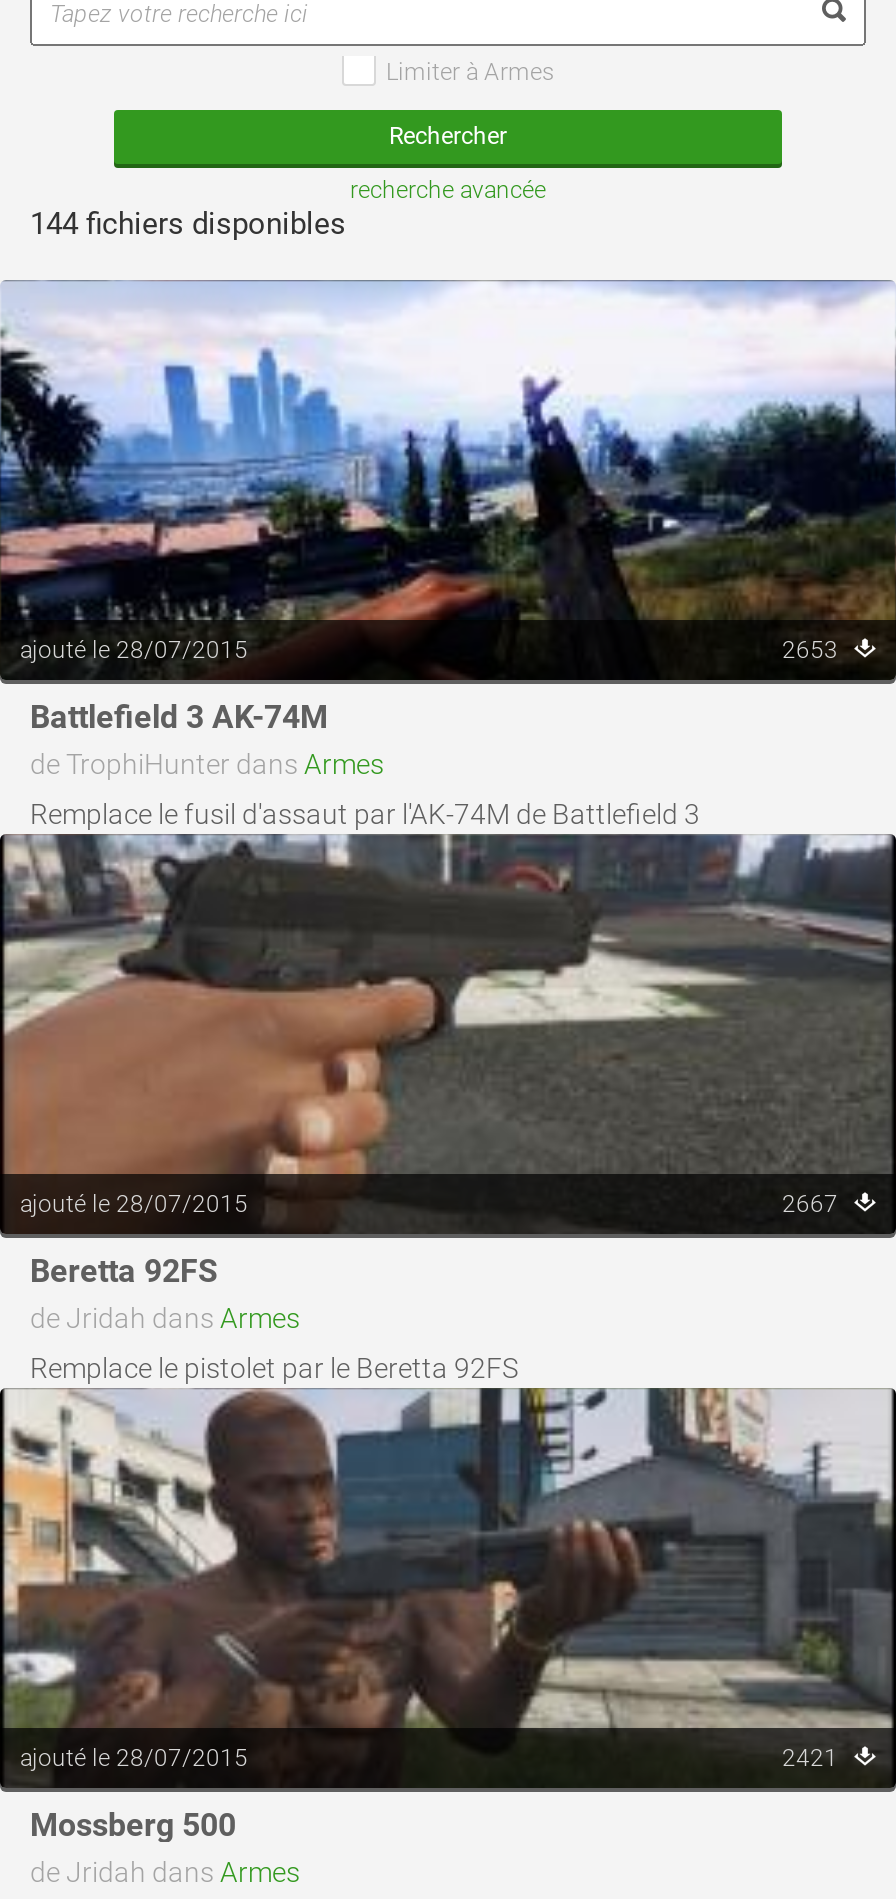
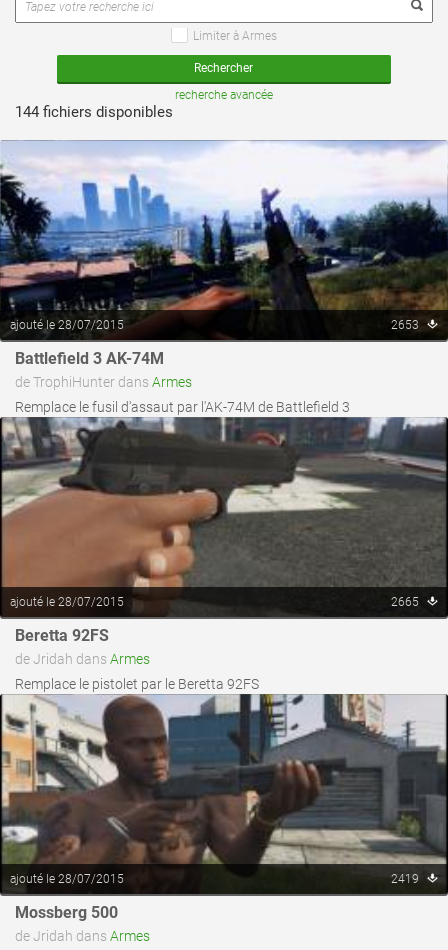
[782,1189,844,1217] 2667 -> [391,594,422,608] 2665
[782,1743,844,1771] 2421 -> [391,871,422,885] 2419

